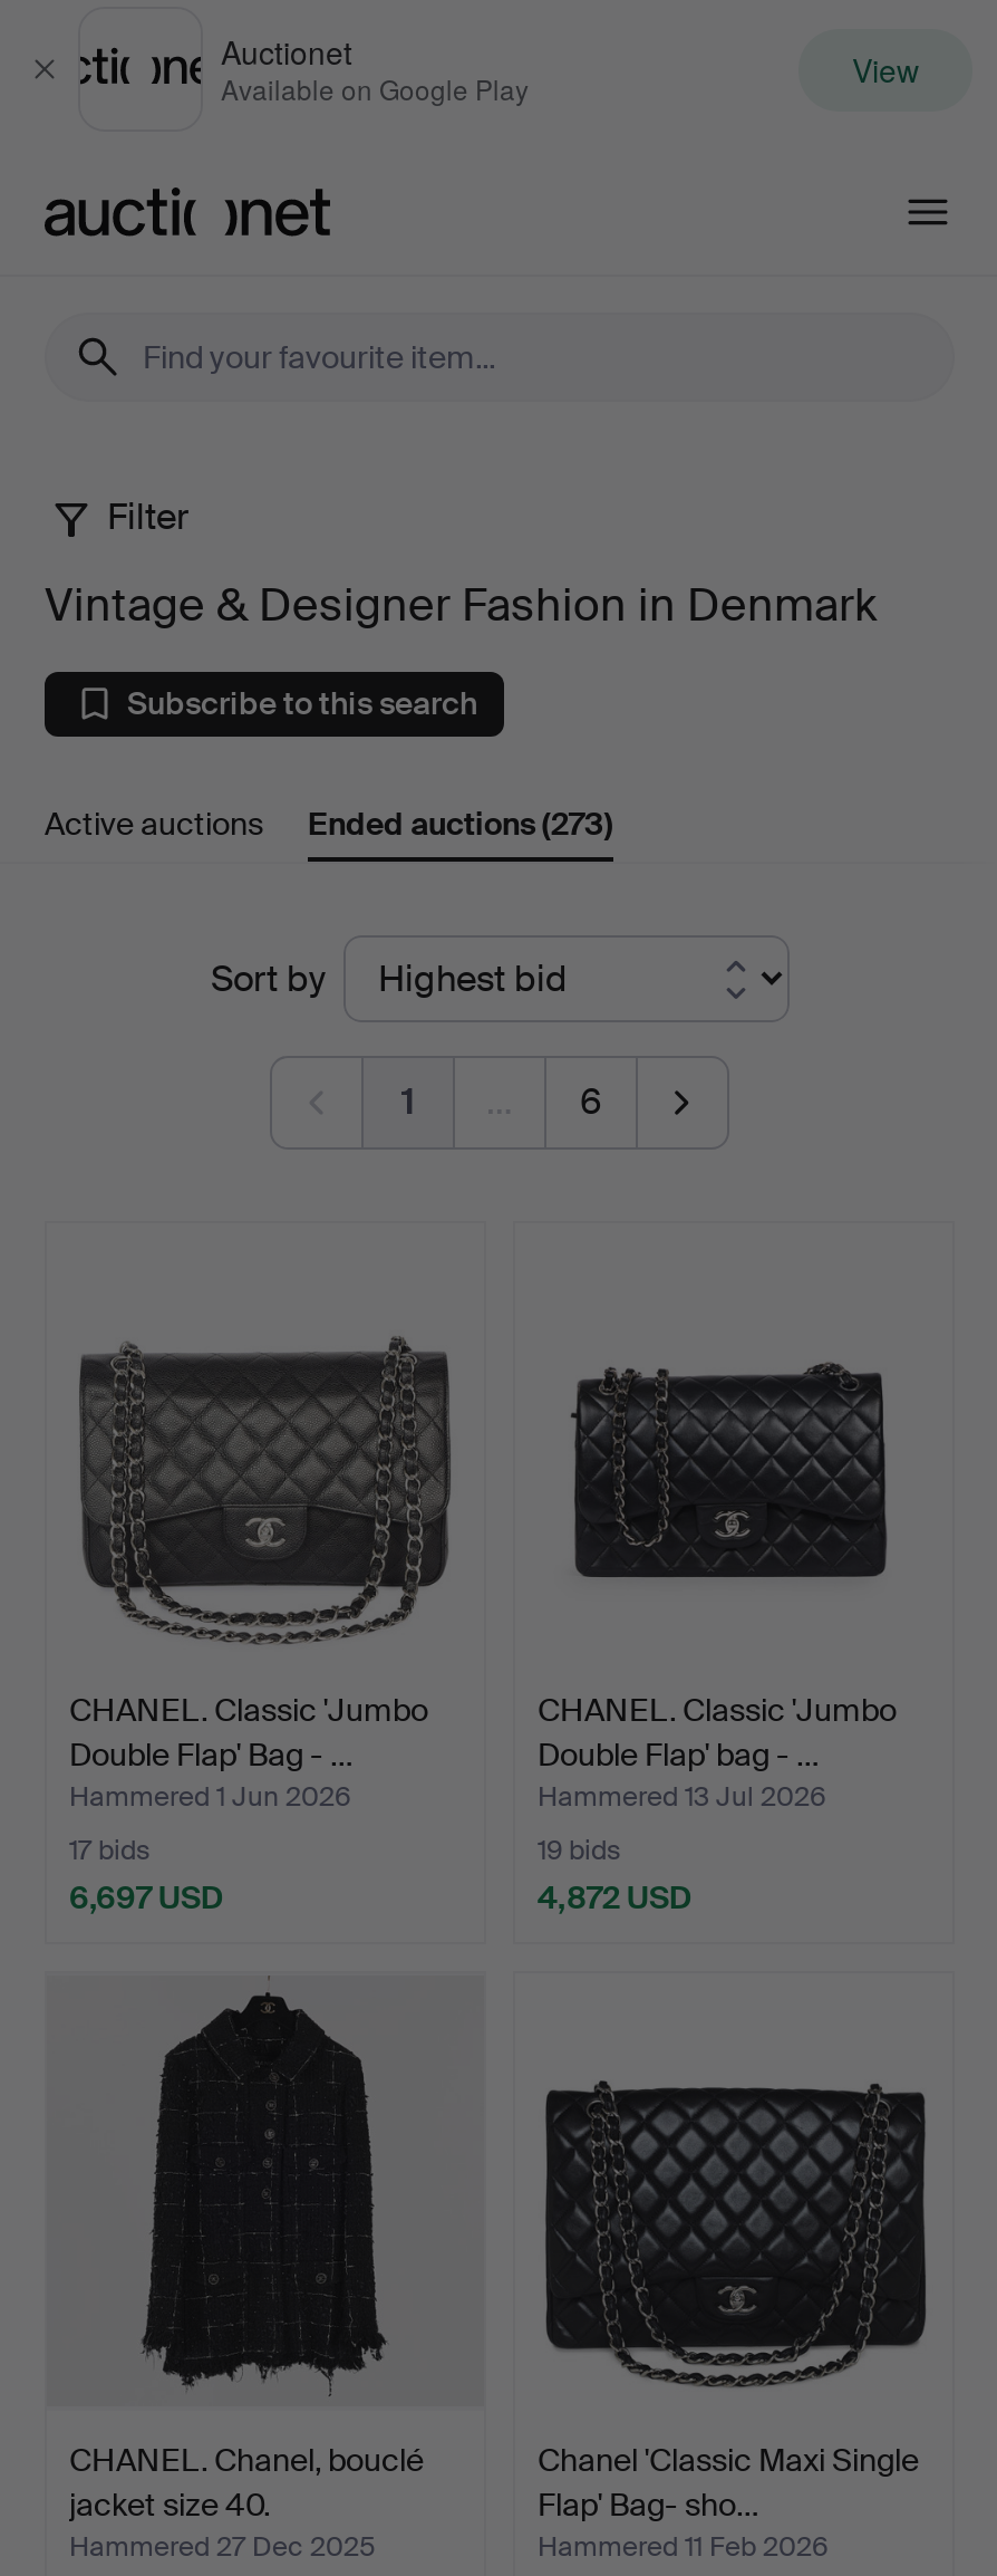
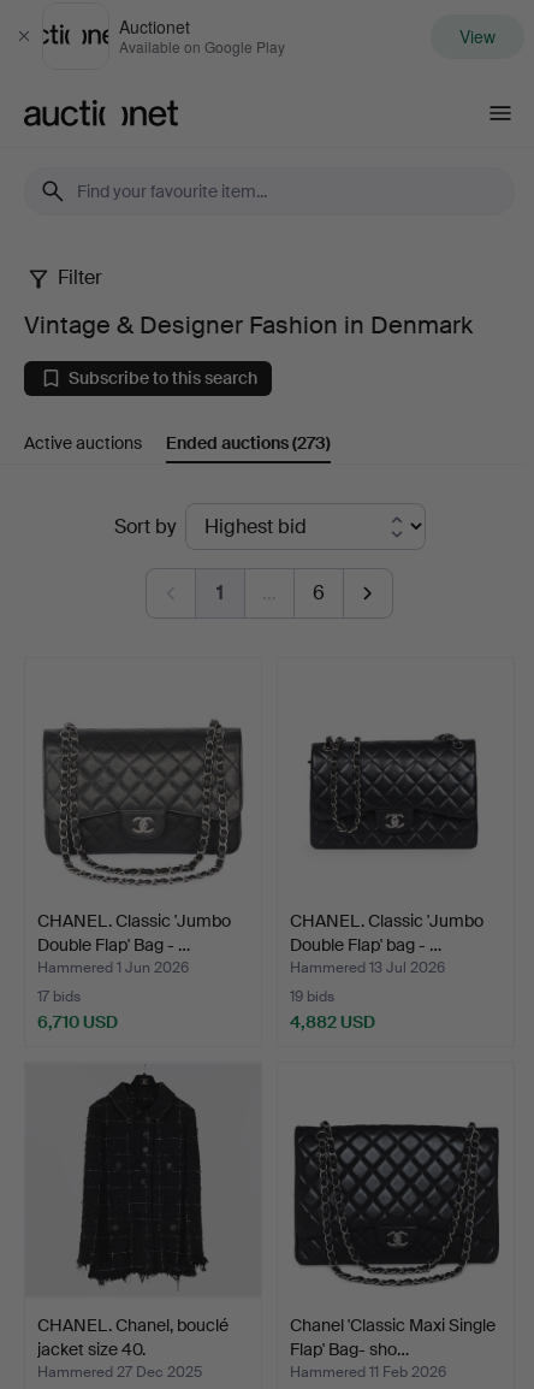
[69,1877,223,1917] 6,697 USD -> [37,1011,118,1032] 6,710 USD
[538,1877,691,1917] 4,872 USD -> [290,1011,375,1032] 4,882 USD

